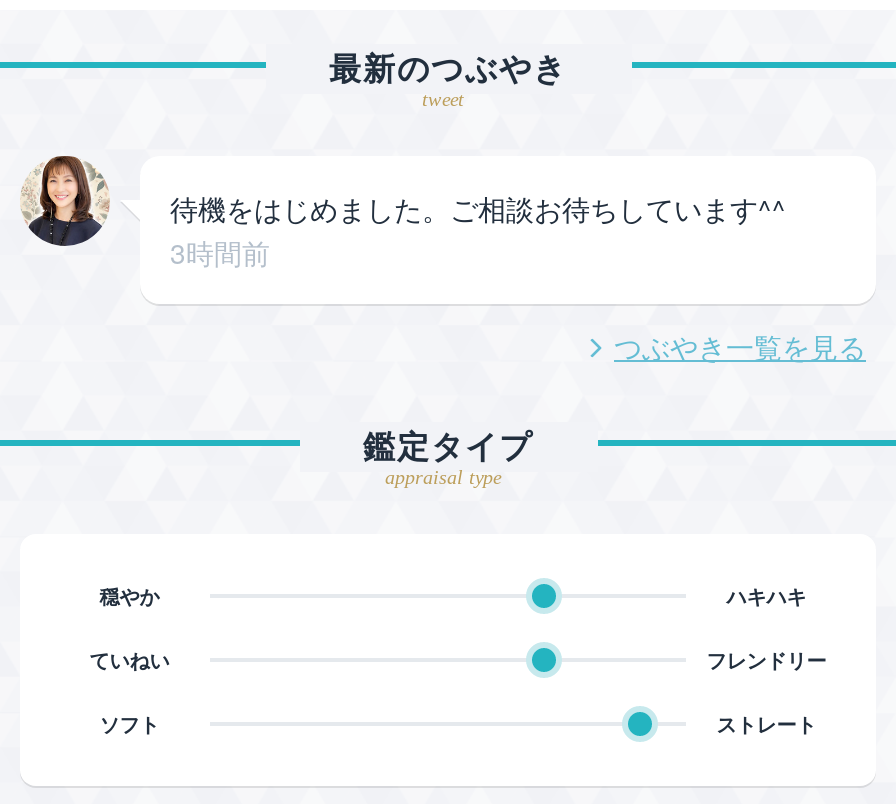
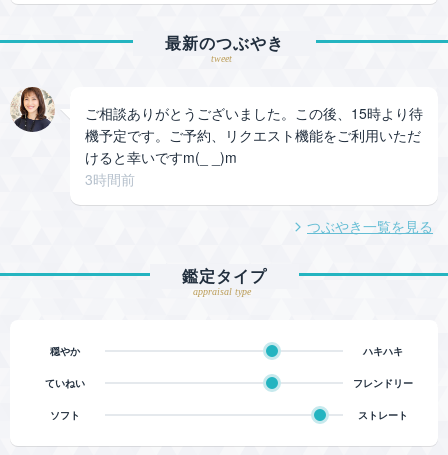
[170,188,786,228] 待機をはじめました。ご相談お待ちしています^^ -> [85,103,423,167] ご相談ありがとうございました。この後、15時より待 | 機予定です。ご予約、リクエスト機能をご利用いただ | けると幸いですm(_ _)m

